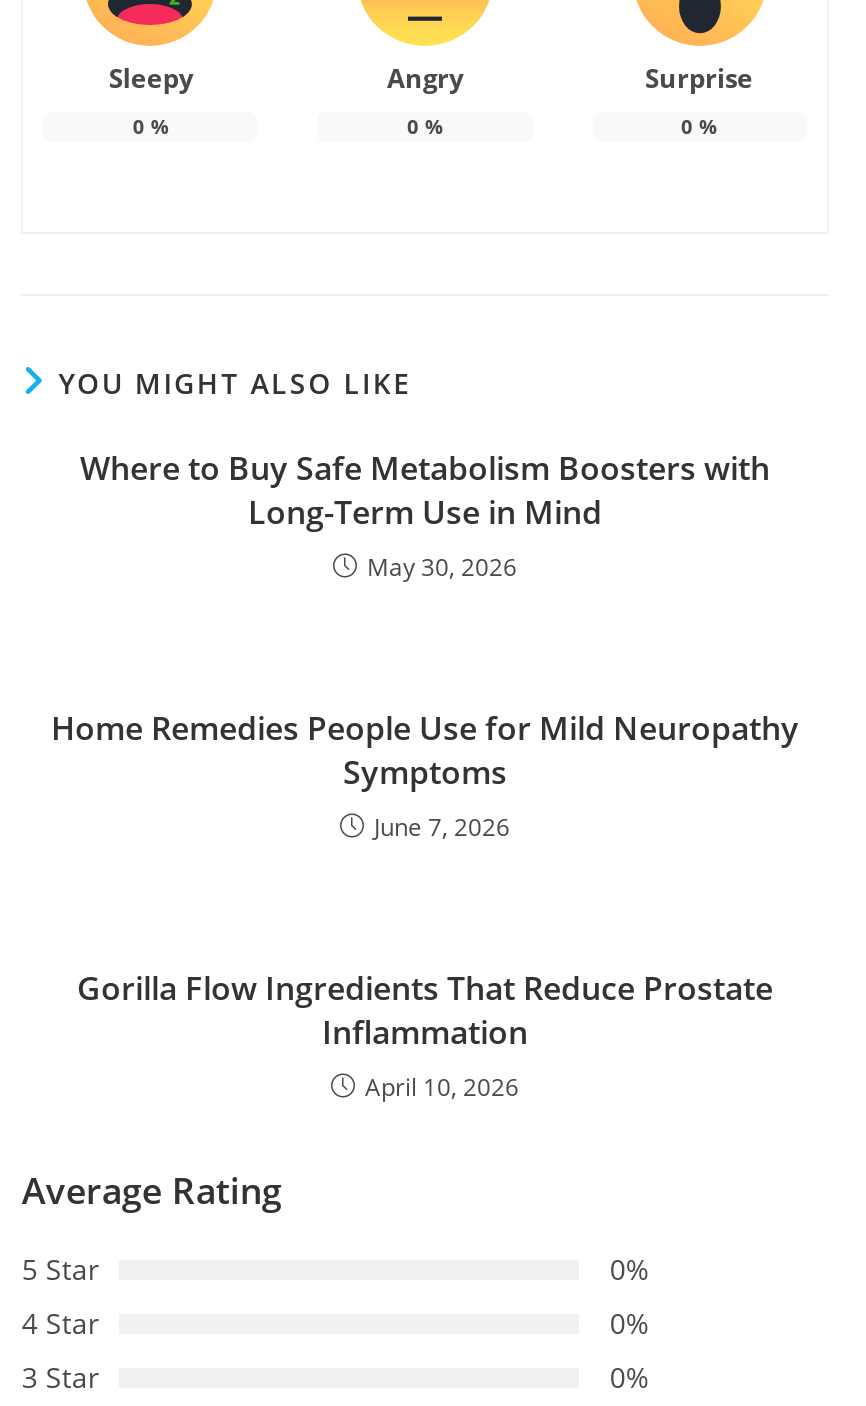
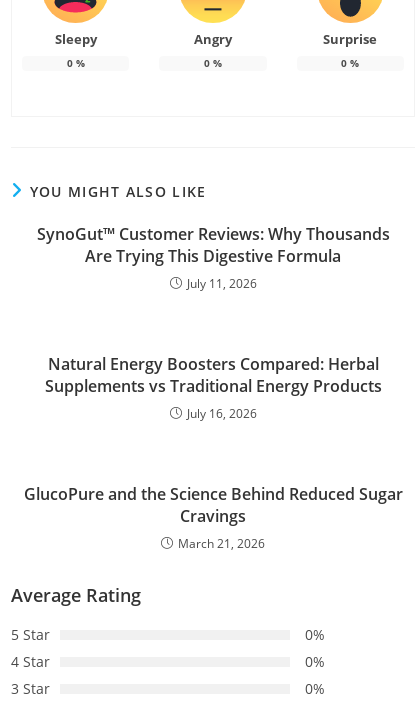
[80,446,770,584] Where to Buy Safe Metabolism Boosters with | Long-Term Use in Mind | May 30, 2026 -> [36,223,389,292] SynoGut™ Customer Reviews: Why Thousands | Are Trying This Digestive Formula | July 11, 2026
[51,706,799,844] Home Remedies People Use for Mild Neuropathy | Symptoms | June 7, 2026 -> [44,353,381,422] Natural Energy Boosters Compared: Herbal | Supplements vs Traditional Energy Products | July 16, 2026
[77,966,773,1104] Gorilla Flow Ingredients That Reduce Prostate | Inflammation | April 10, 2026 -> [23,483,402,552] GlucoPure and the Science Behind Reduced Sugar | Cravings | March 21, 2026

